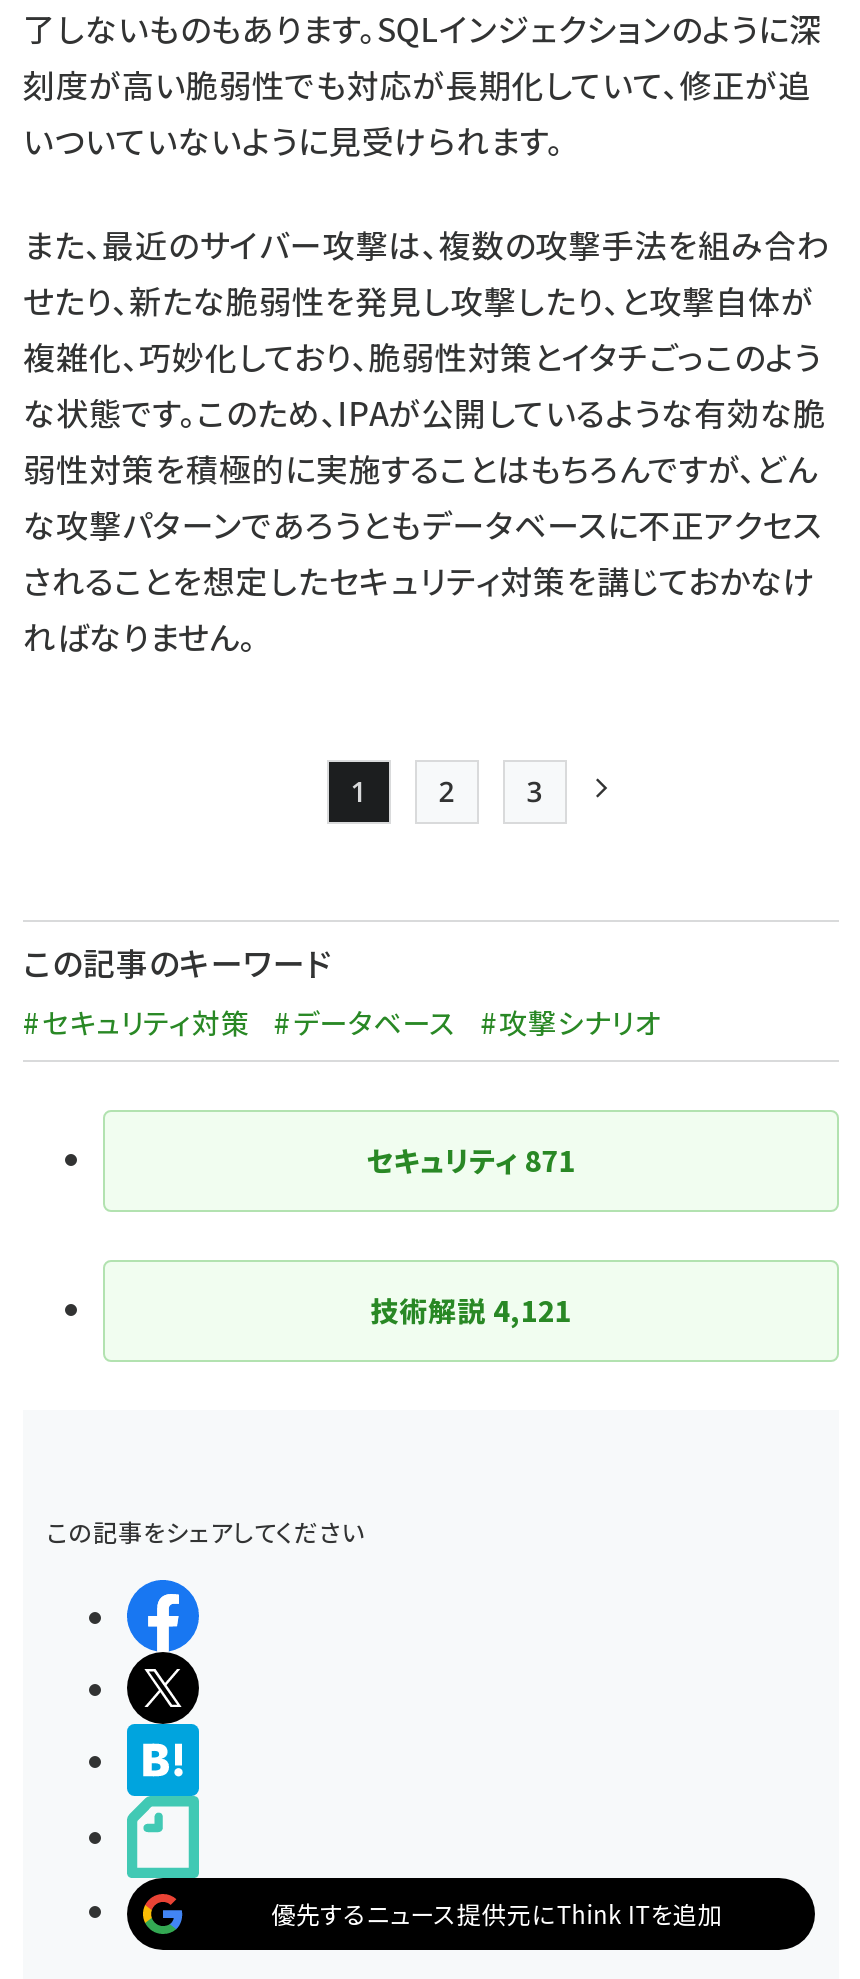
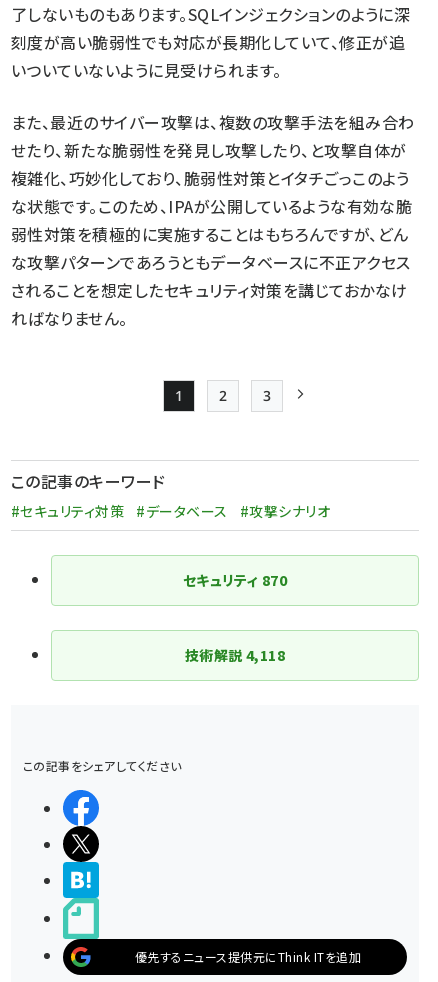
[366,1140,576,1180] セキュリティ871 -> [183,570,287,590] セキュリティ870
[370,1290,572,1330] 技術解説4,121 -> [185,645,285,665] 技術解説4,118

